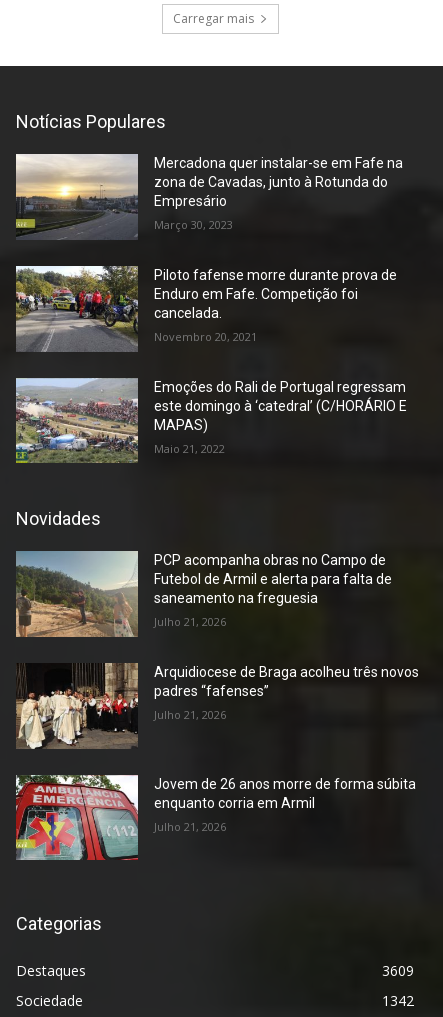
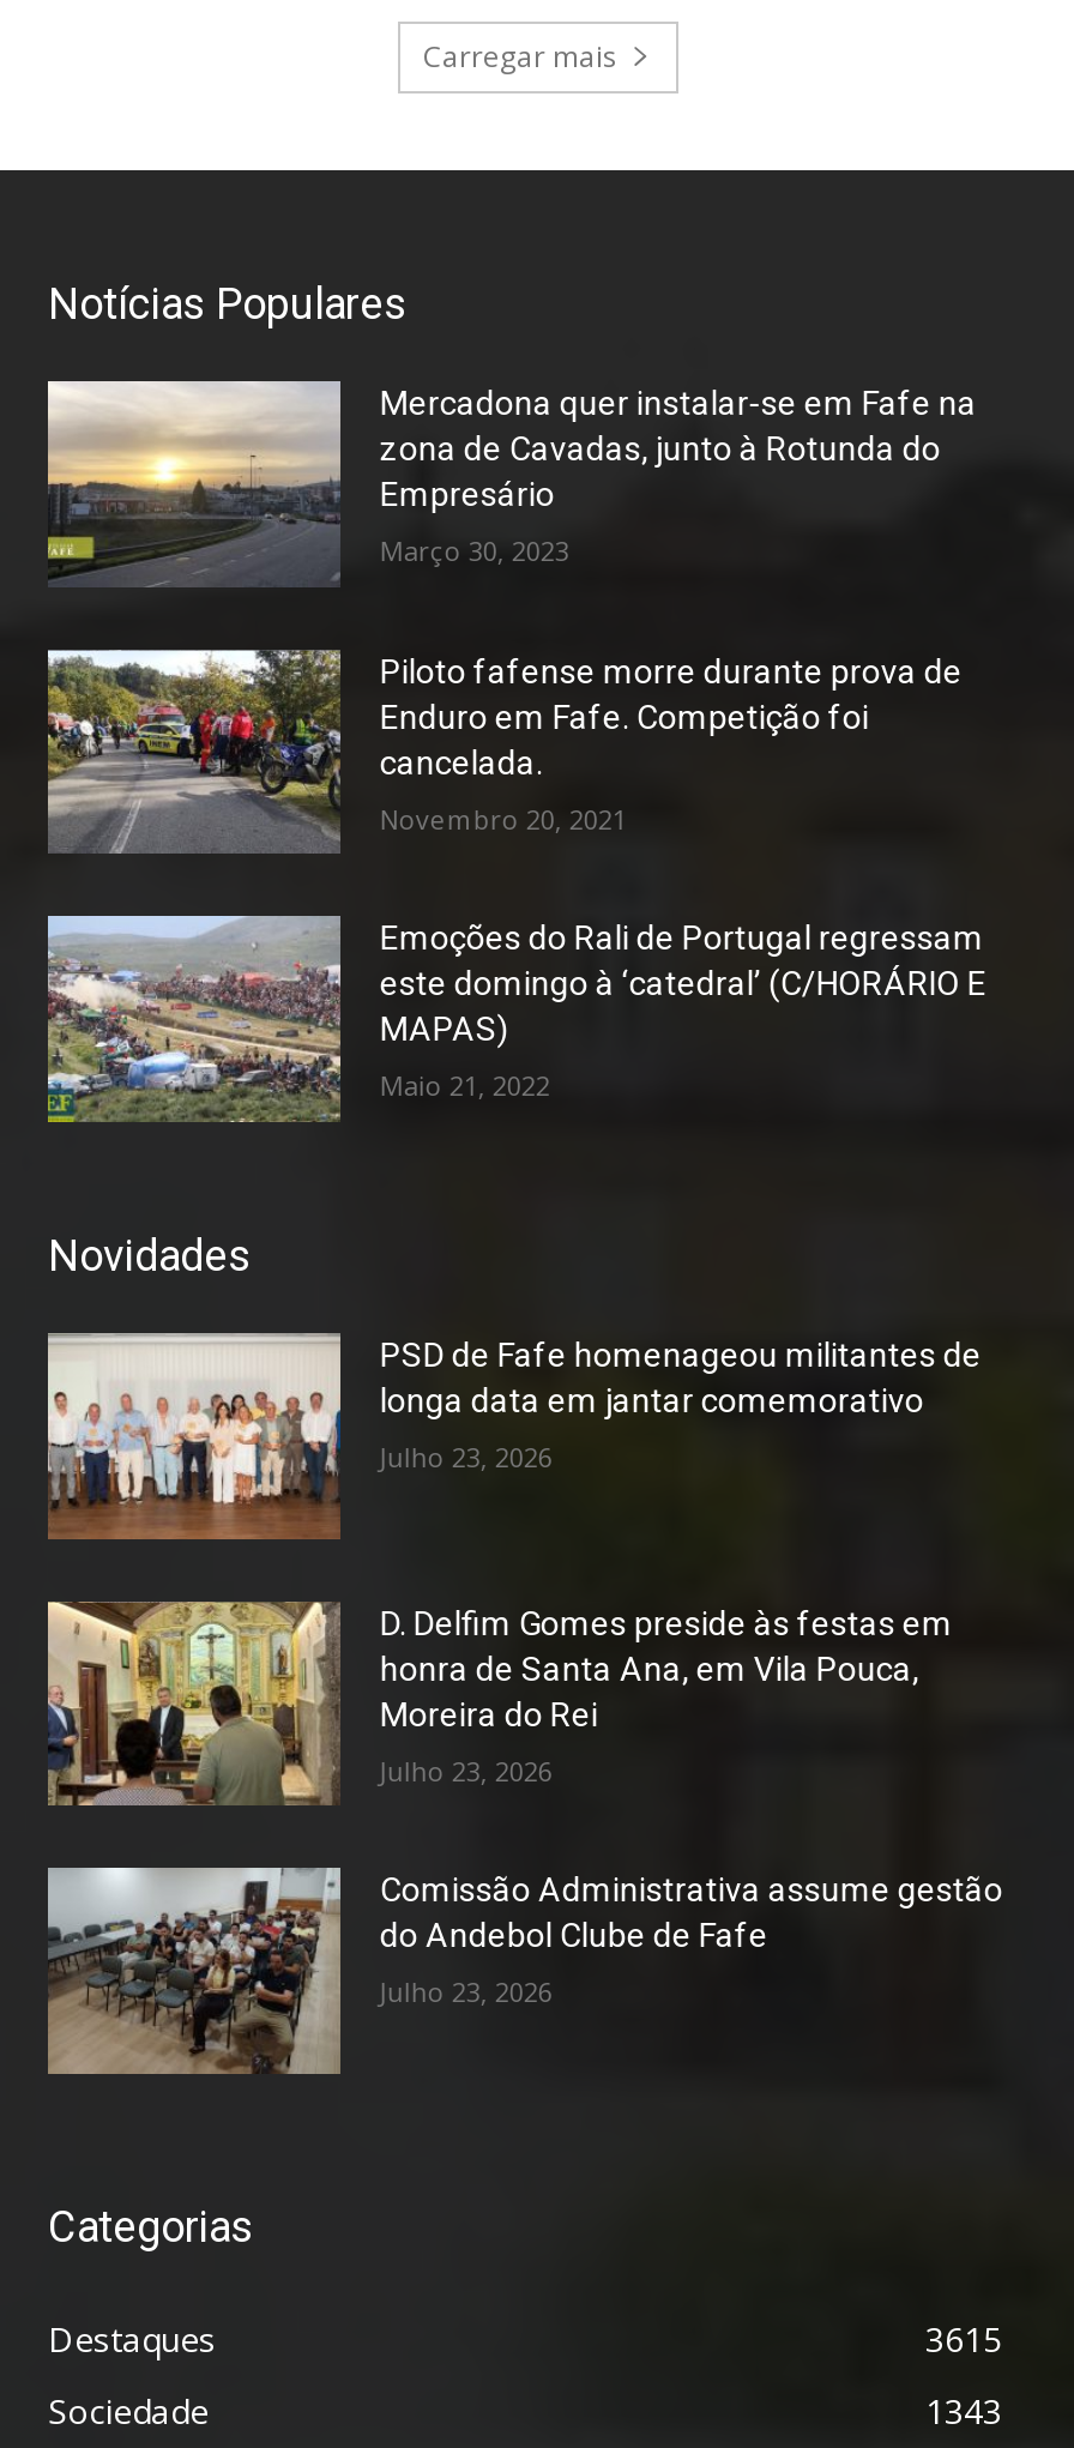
[16,551,392,637] [image] | PCP acompanha obras no Campo de | Futebol de Armil e alerta para falta de | saneamento na freguesia -> [46,1332,981,1538] [image] | PSD de Fafe homenageou militantes de | longa data em jantar comemorativo
[154,614,226,629] Julho 21, 2026 -> [380,1438,552,1474] Julho 23, 2026
[16,663,419,749] [image] | Arquidiocese de Braga acolheu três novos | padres “fafenses” -> [46,1600,953,1807] [image] | D. Delfim Gomes preside às festas em | honra de Santa Ana, em Vila Pouca, | Moreira do Rei
[154,707,226,722] Julho 21, 2026 -> [380,1752,552,1788] Julho 23, 2026
[16,774,416,860] [image] | Jovem de 26 anos morre de forma súbita | enquanto corria em Armil -> [48,1864,1003,2075] [image] | Comissão Administrativa assume gestão | do Andebol Clube de Fafe
[154,819,226,834] Julho 21, 2026 -> [380,1974,552,2010] Julho 23, 2026
[382,961,414,980] 3609 -> [925,2316,1002,2361] 3615
[382,991,414,1010] 1342 -> [925,2388,1002,2433] 1343

